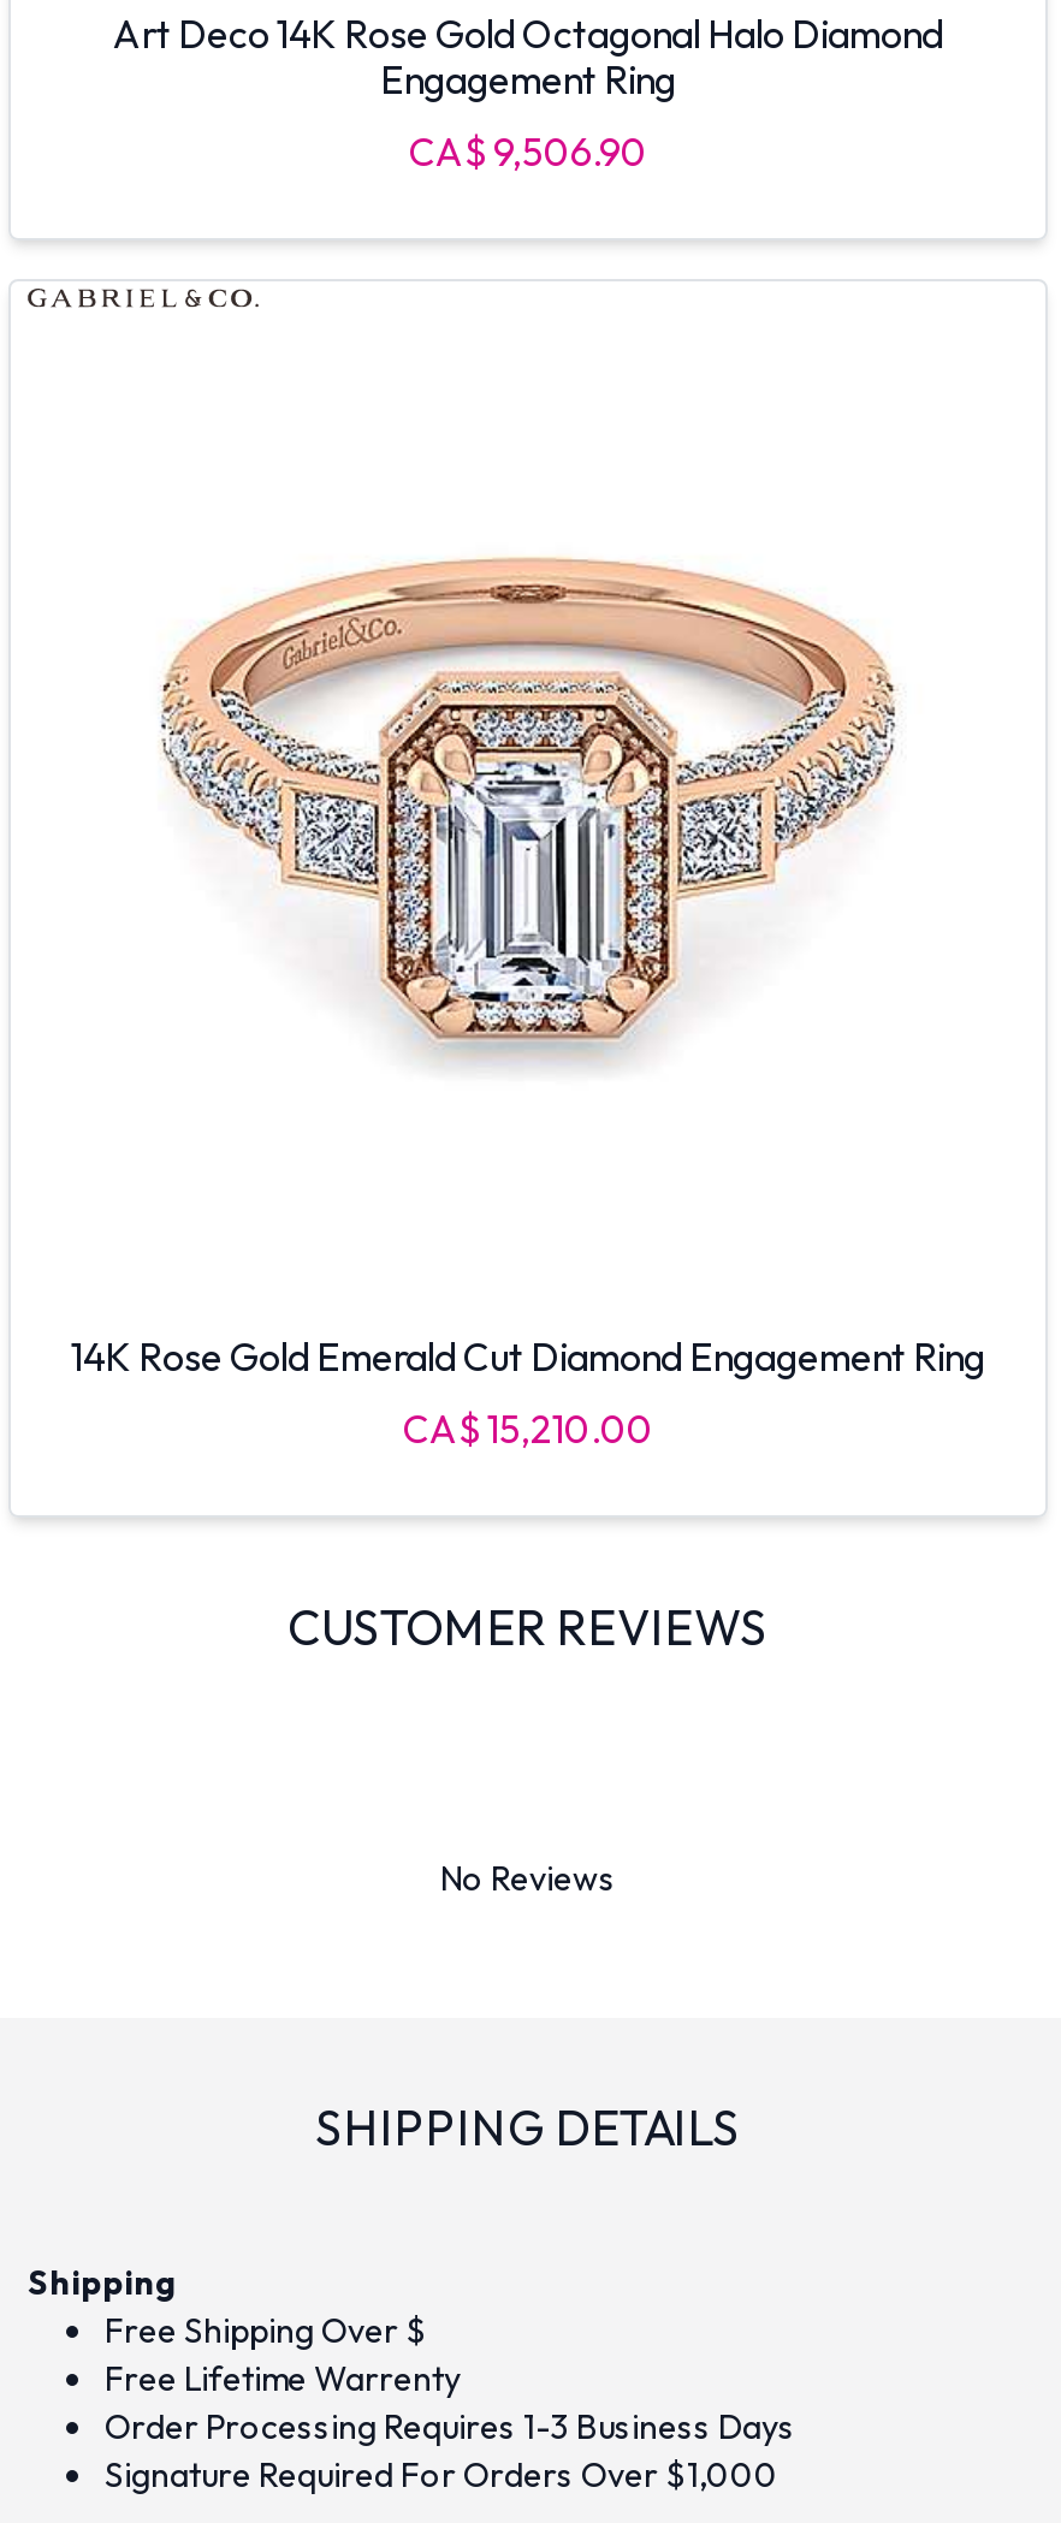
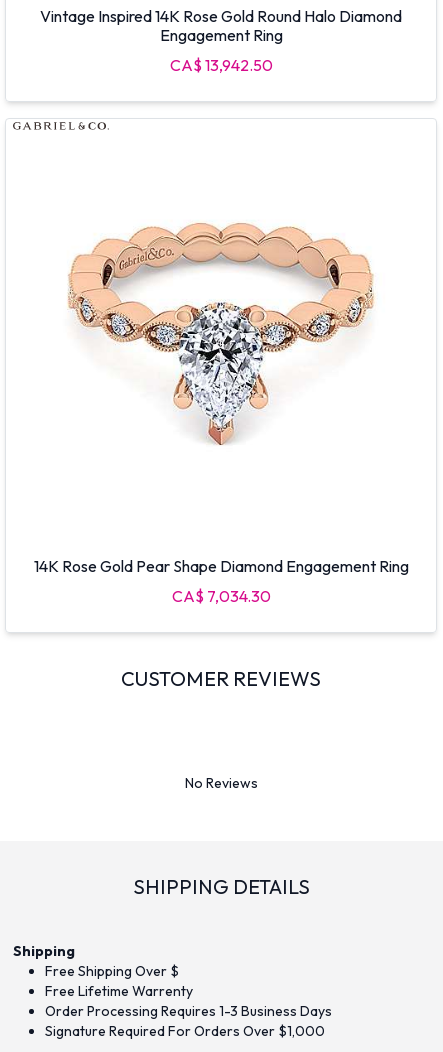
[113,11,943,59] Art Deco 14K Rose Gold Octagonal Halo Diamond -> [40,6,402,26] Vintage Inspired 14K Rose Gold Round Halo Diamond
[409,128,647,177] CA$ 9,506.90 -> [169,55,272,75] CA$ 13,942.50
[158,529,896,1070] [image] -> [67,221,375,446] [image]
[71,1333,985,1382] 14K Rose Gold Emerald Cut Diamond Engagement Ring -> [33,556,408,576] 14K Rose Gold Pear Shape Diamond Engagement Ring
[403,1406,653,1454] CA$ 15,210.00 -> [171,586,270,606] CA$ 7,034.30

